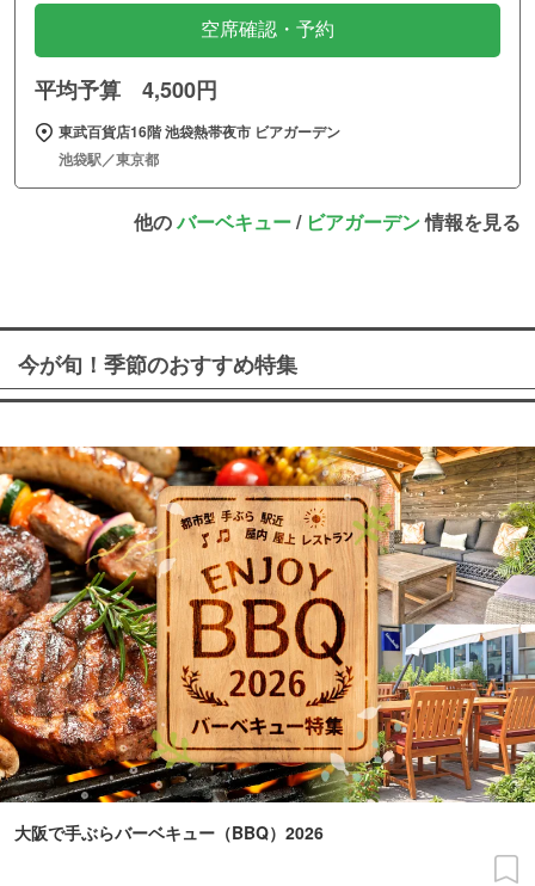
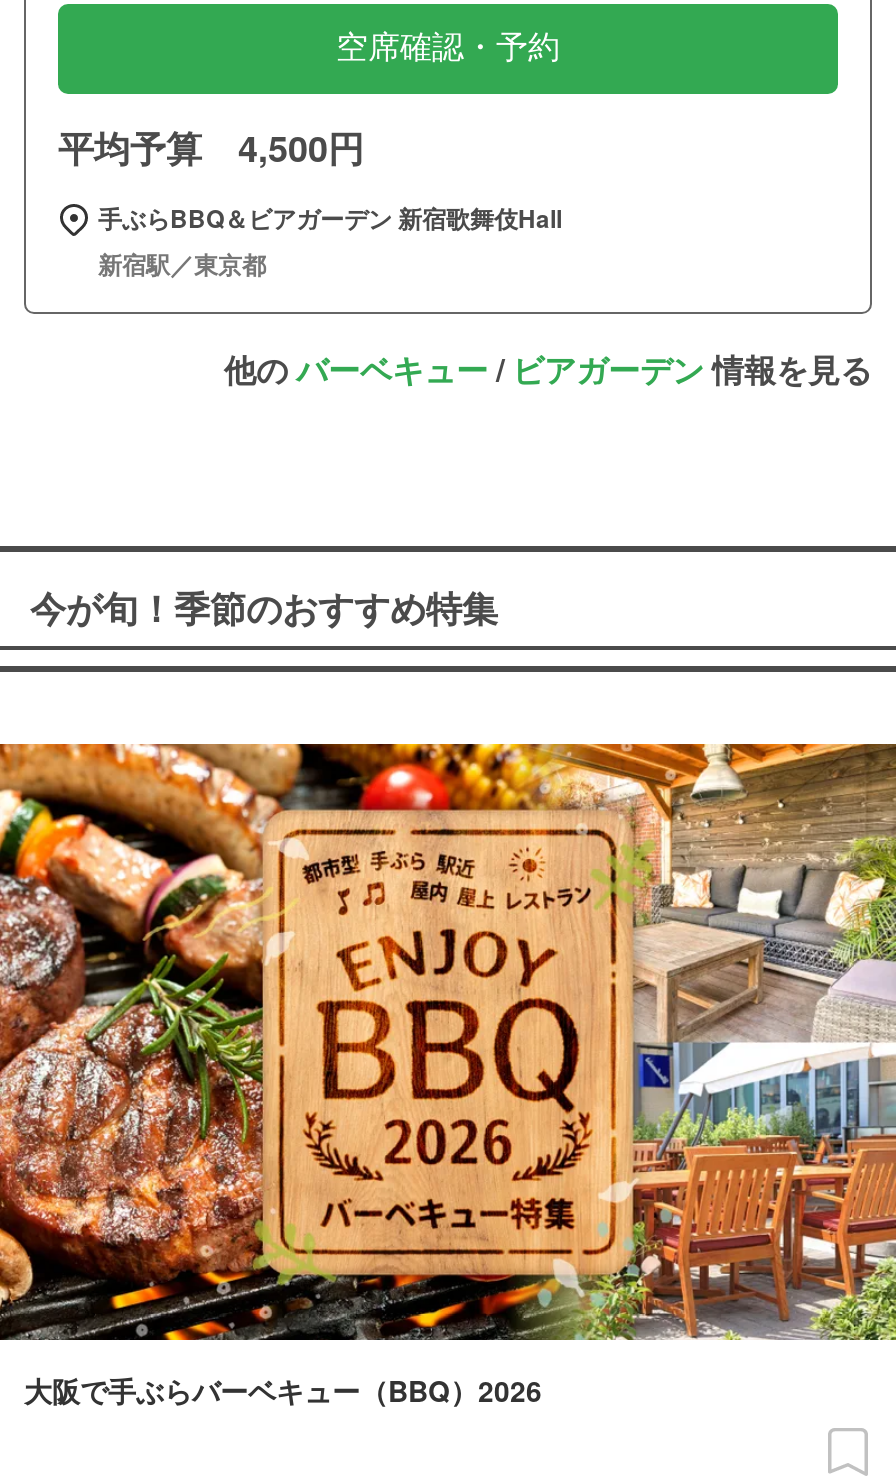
[59,121,340,170] 東武百貨店16階 池袋熱帯夜市 ビアガーデン | 池袋駅／東京都 -> [98,200,562,282] 手ぶらBBQ＆ビアガーデン 新宿歌舞伎Hall | 新宿駅／東京都

